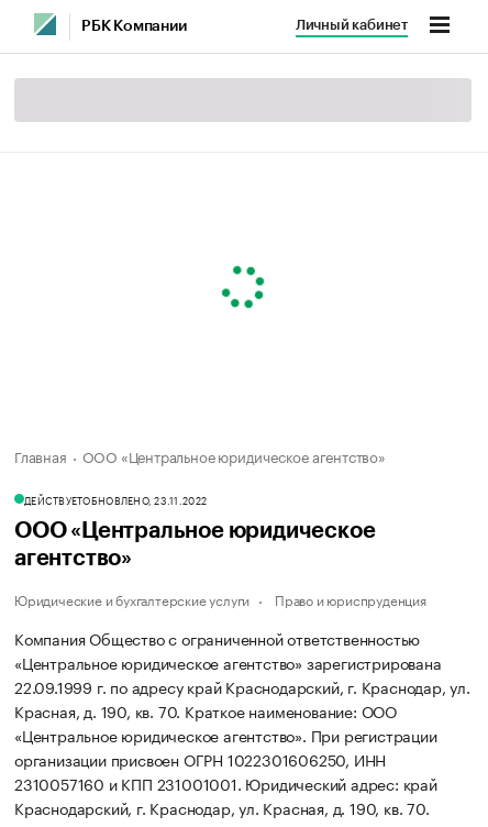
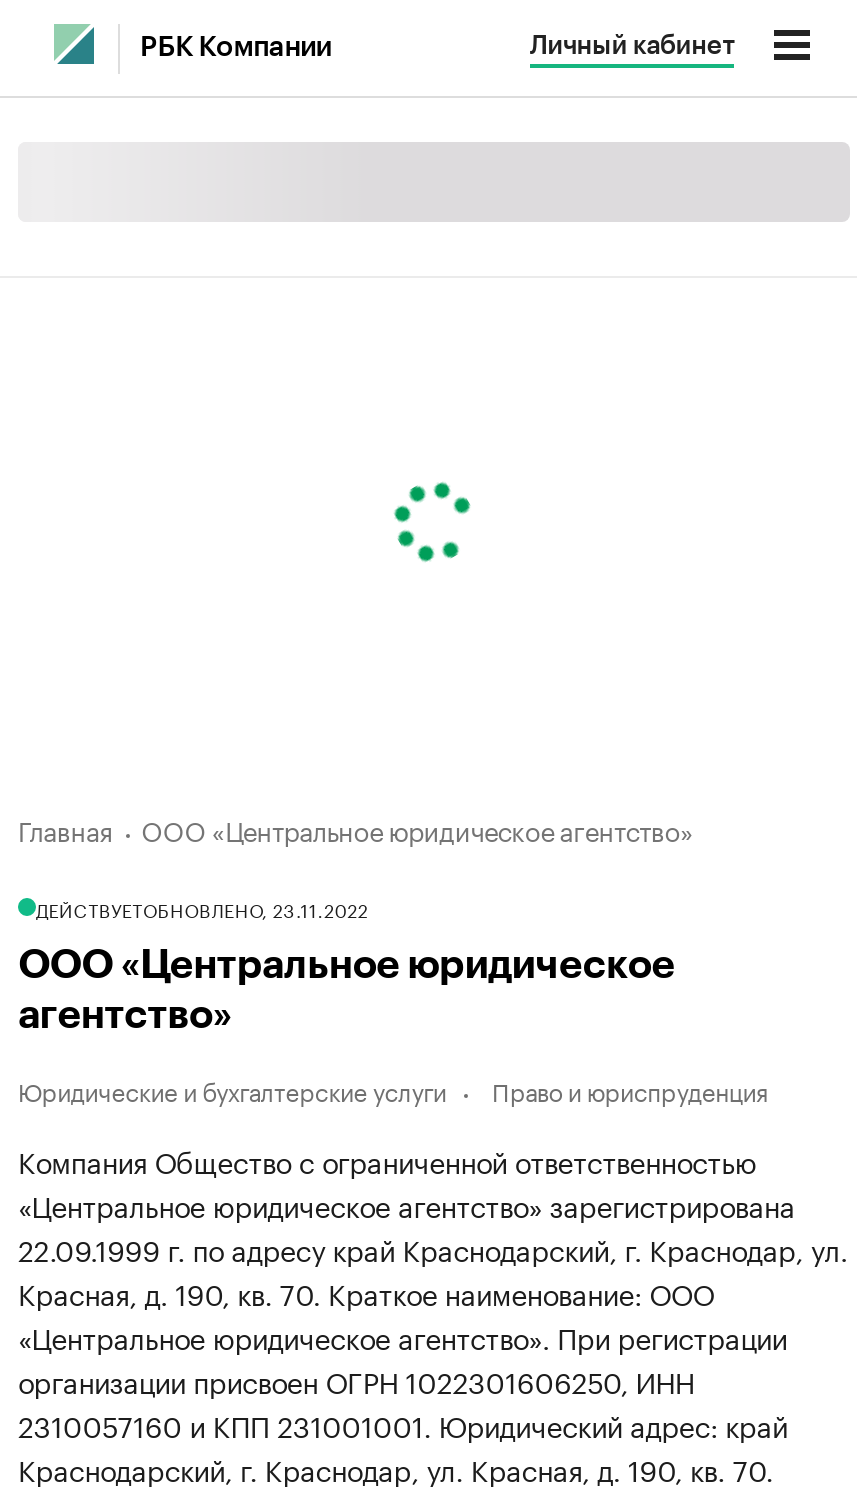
[221,265,265,309] [image] -> [392,480,472,564] [image]

